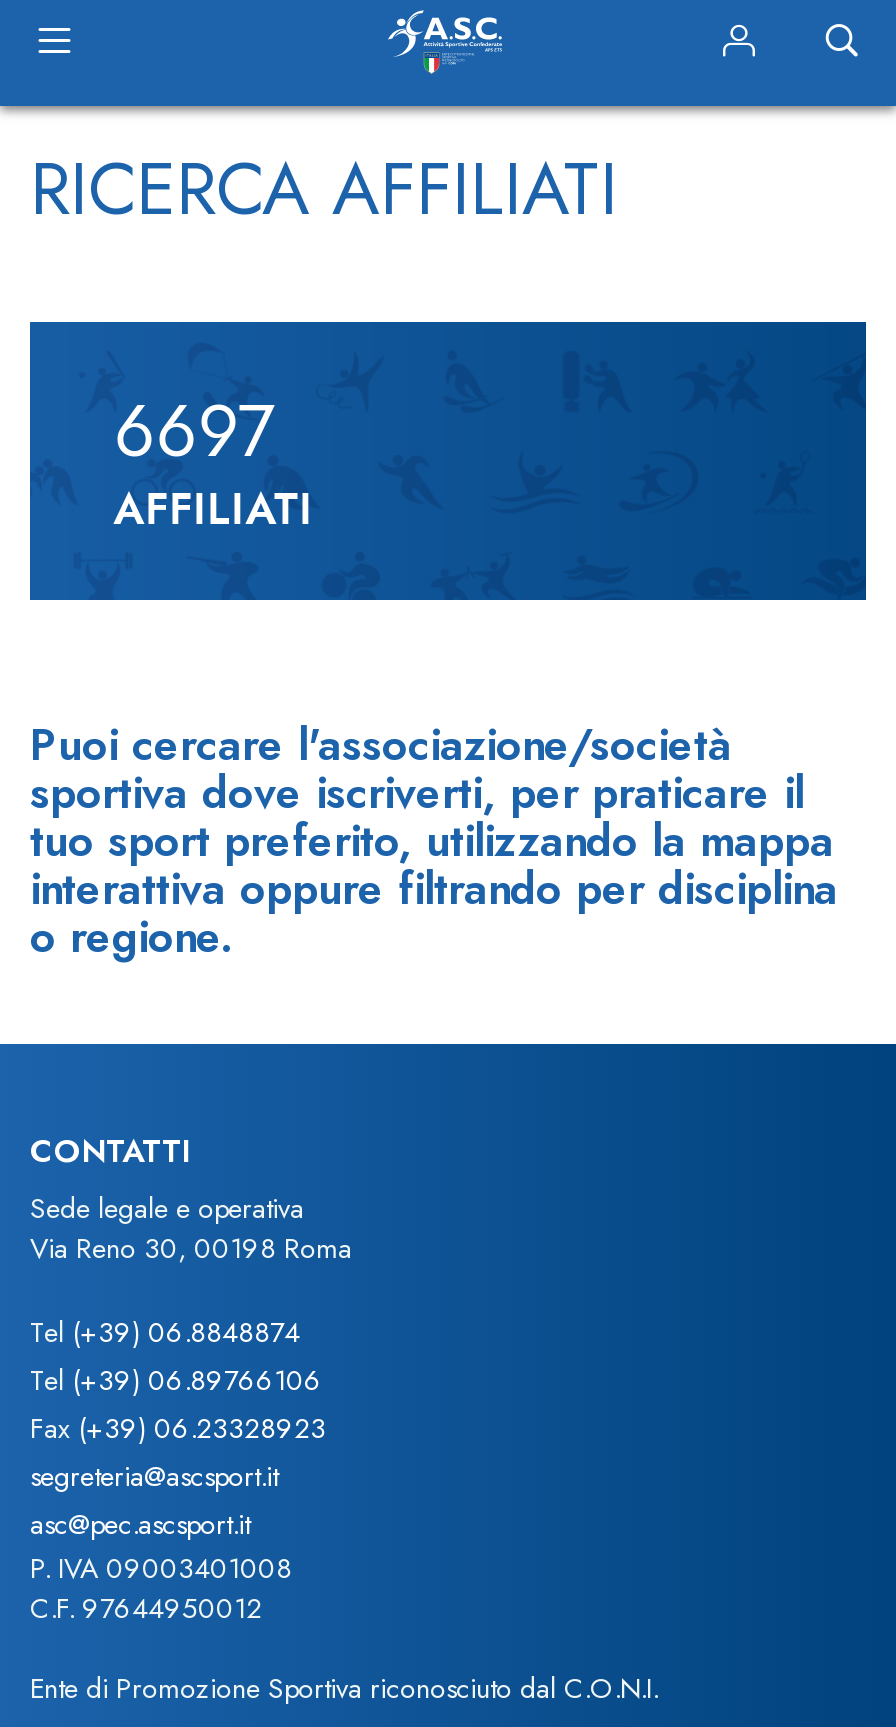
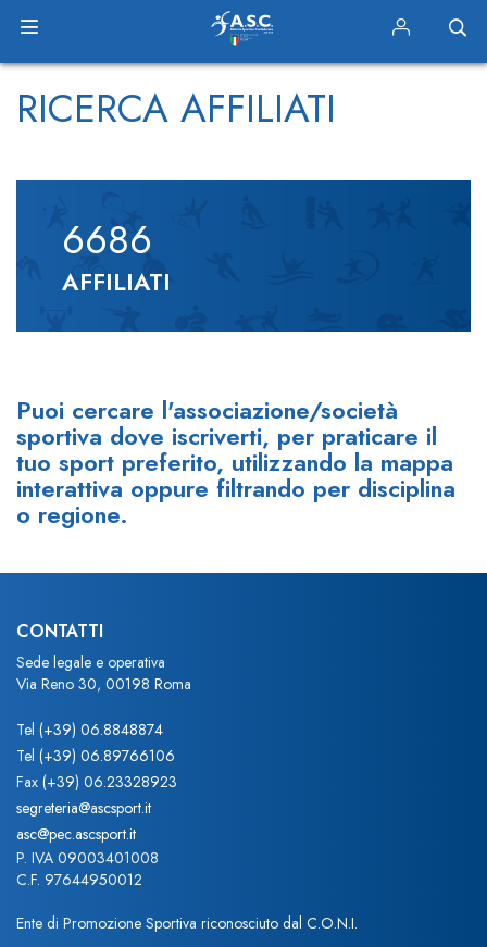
[114,379,276,485] 6697 -> [62,211,152,269] 6686

